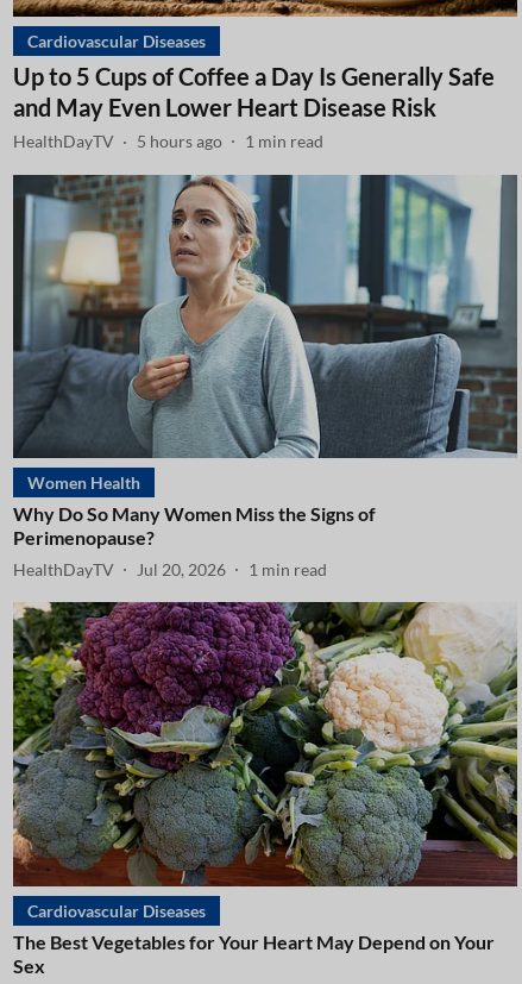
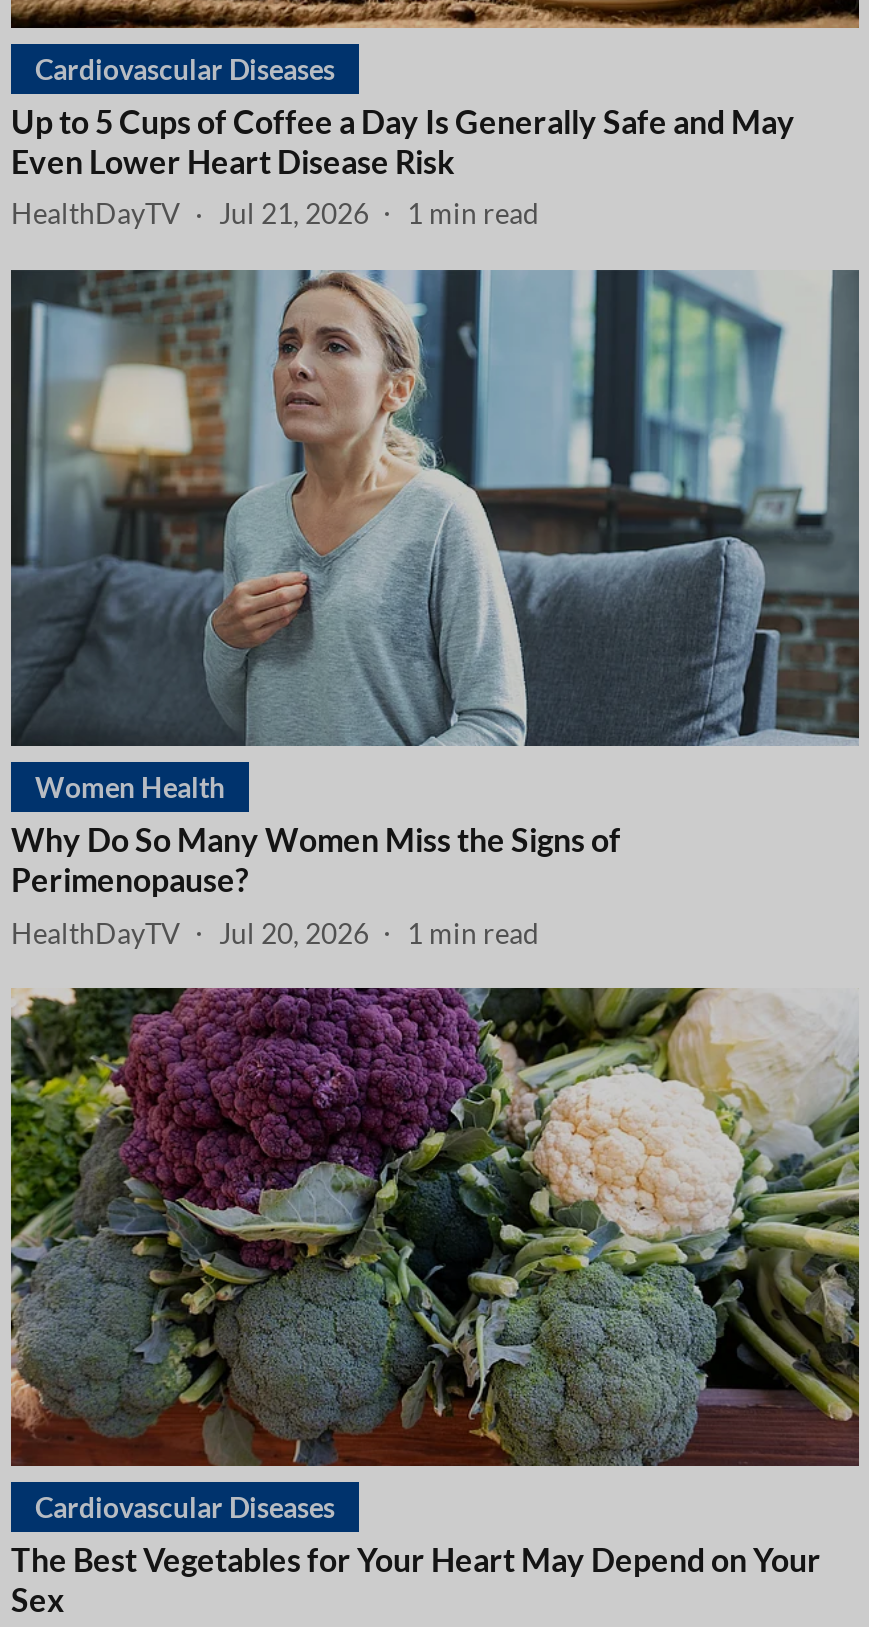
[13,131,323,151] HealthDayTV 5 hours ago 1 min read -> [11,196,539,230] HealthDayTV Jul 21, 2026 1 min read

